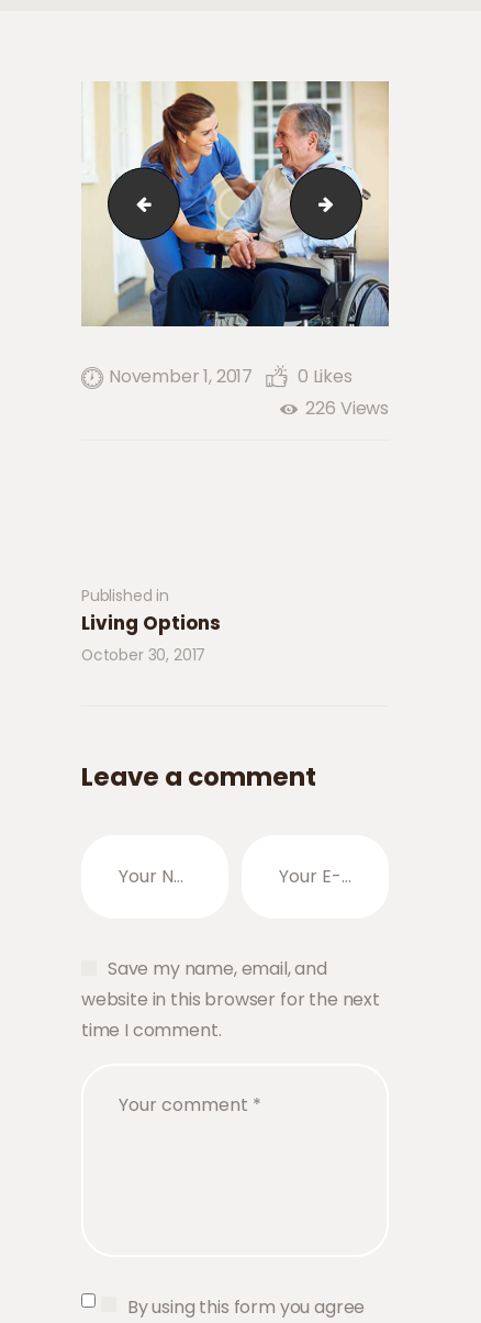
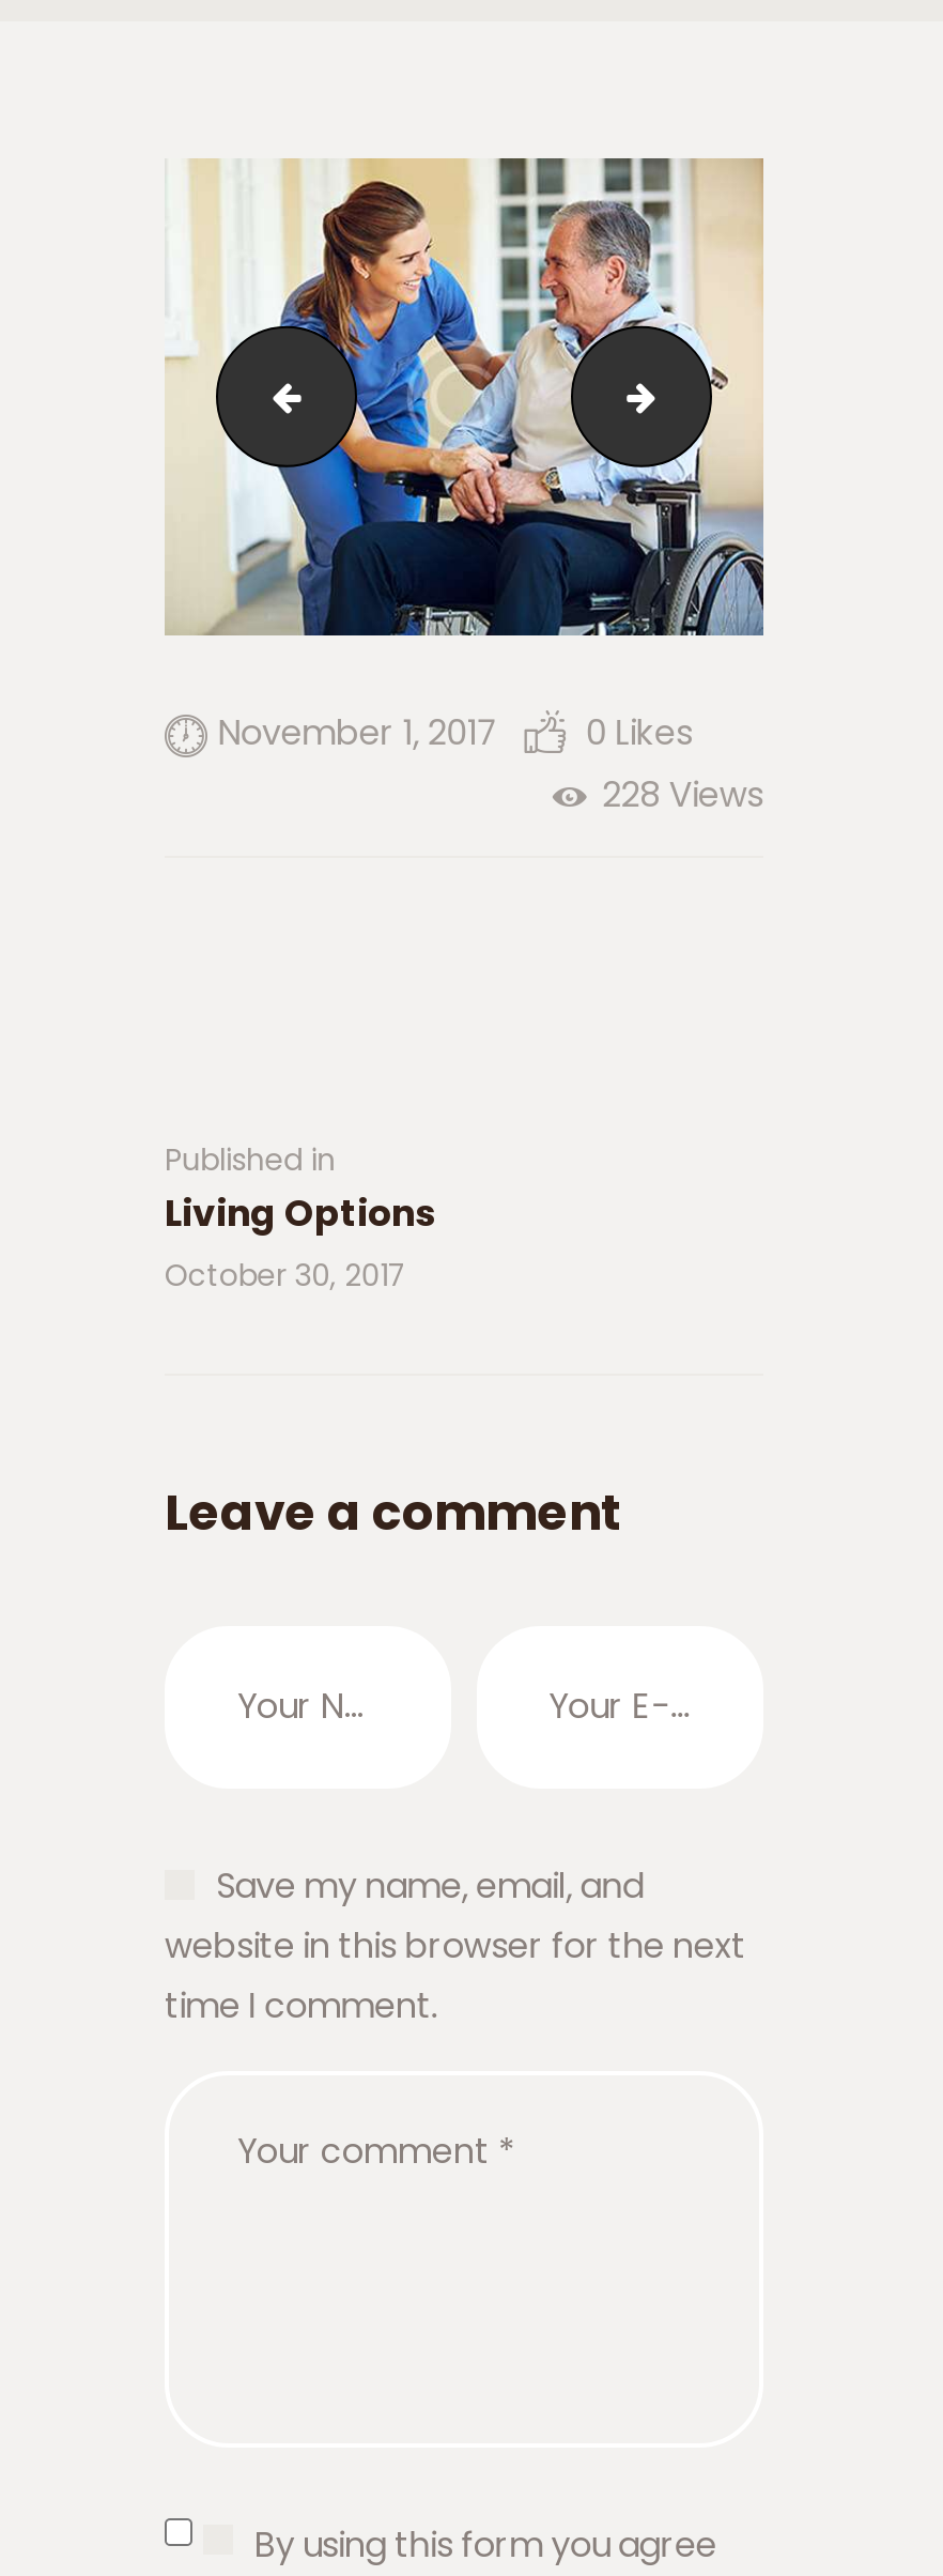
[306,396,389,421] 226 Views -> [602,770,763,820] 228 Views

